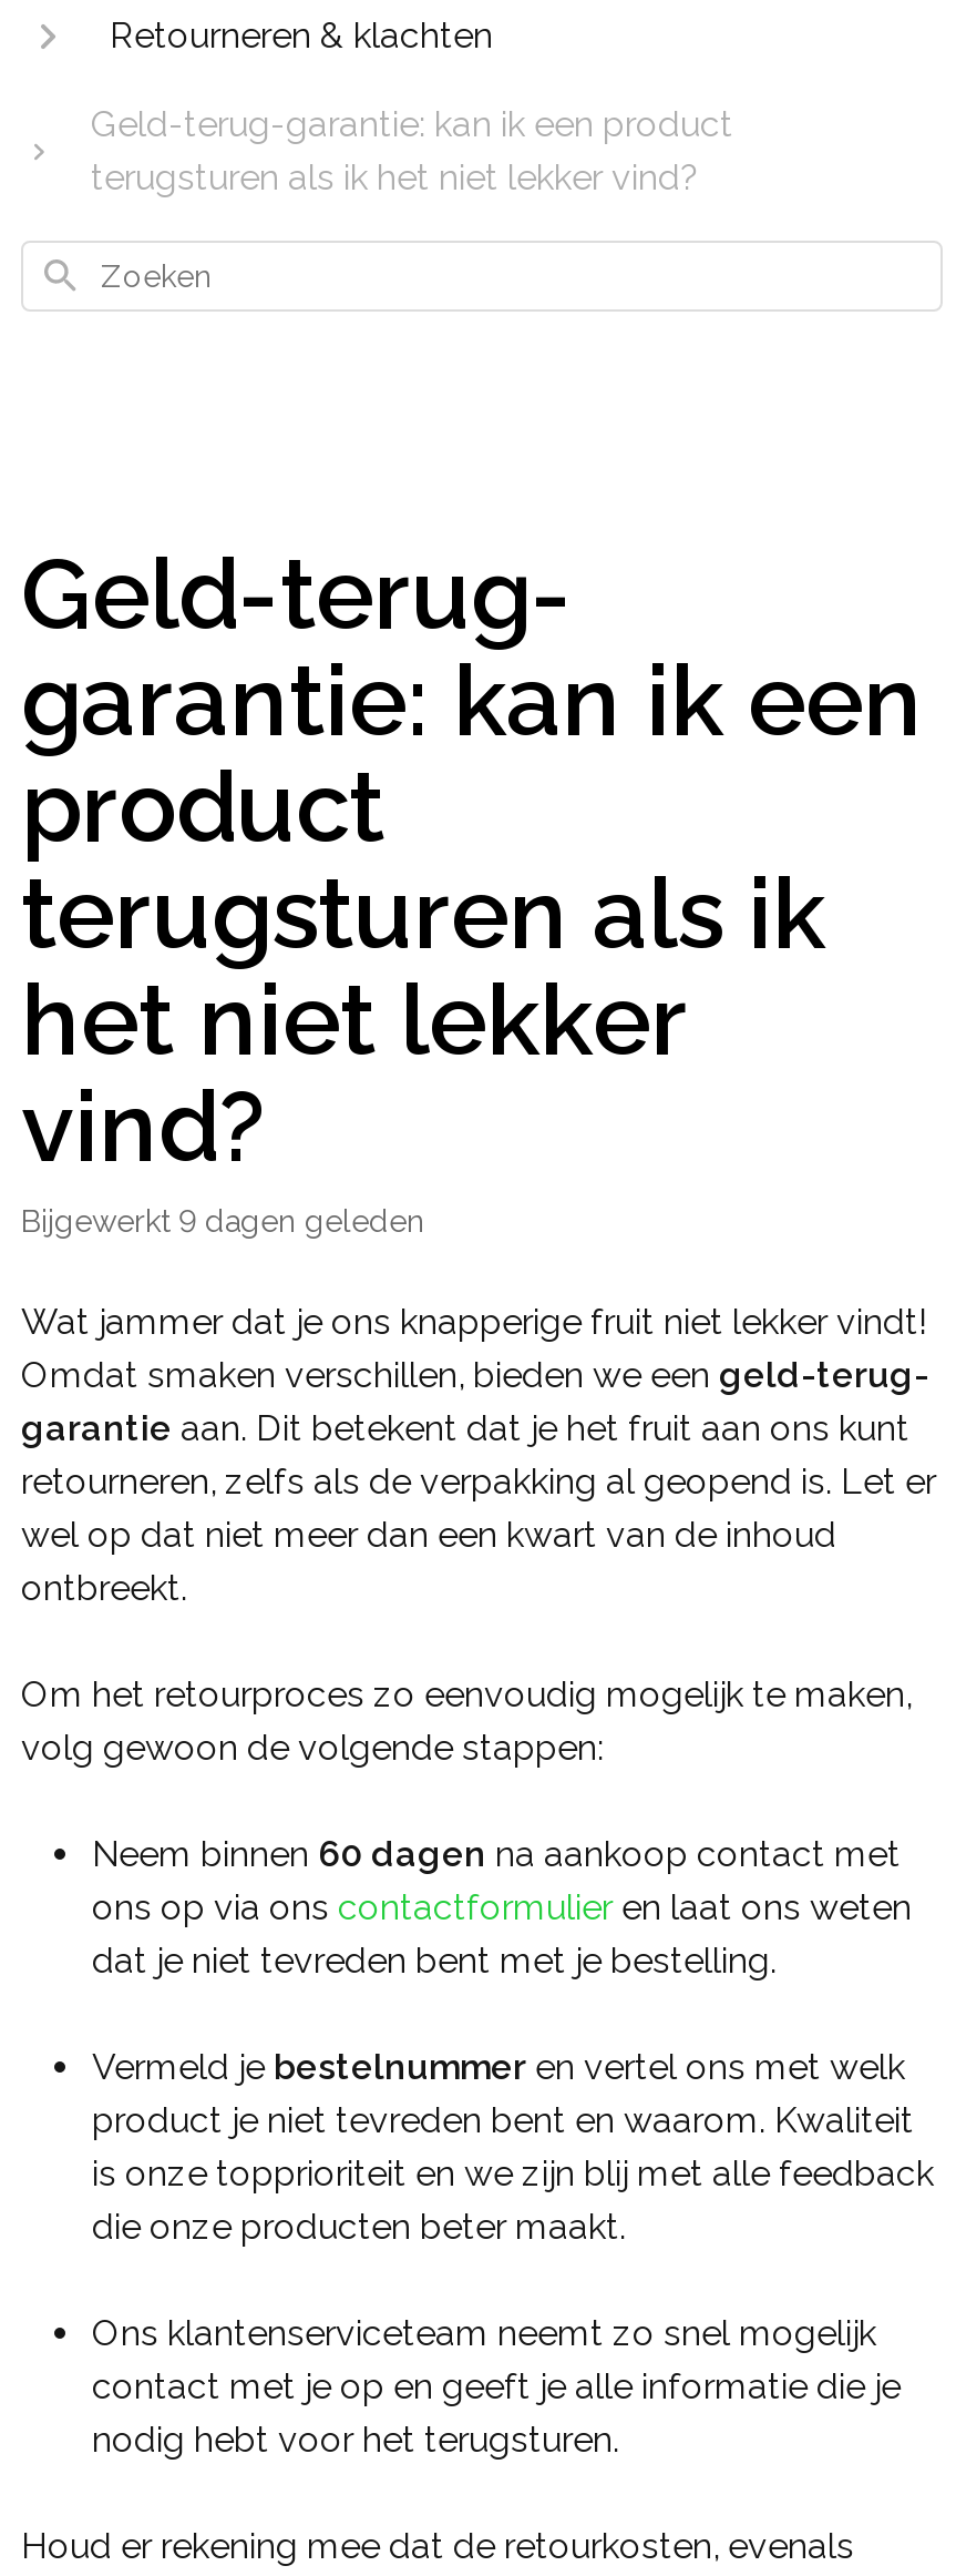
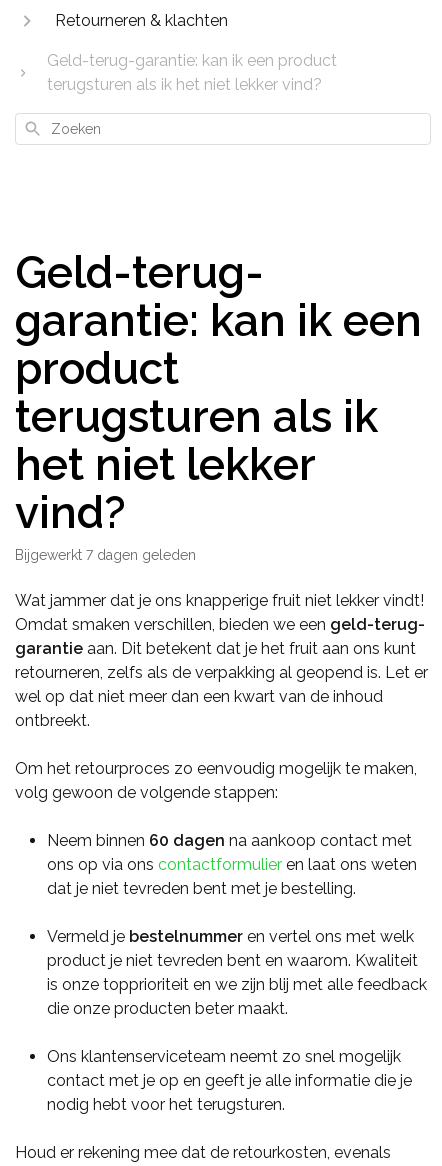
[41,1203,424,1239] Bijgewerkt 9 dagen geleden -> [24,547,196,563] Bijgewerkt 7 dagen geleden

